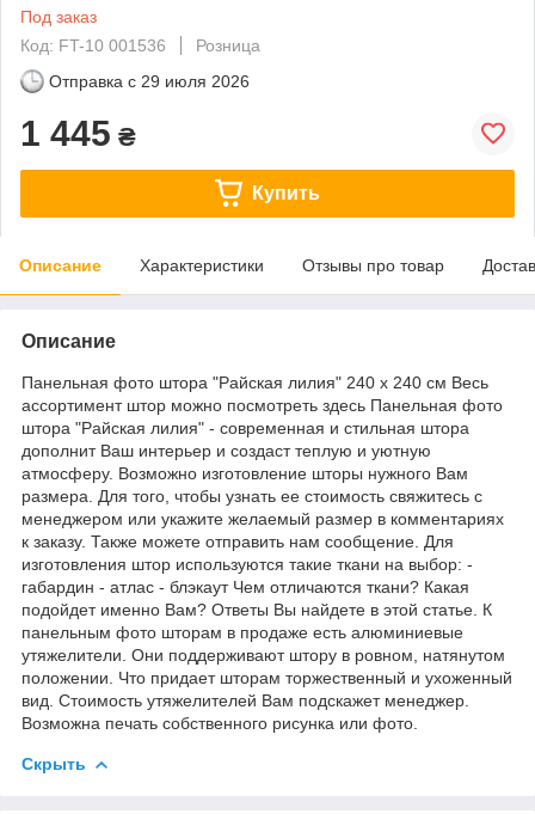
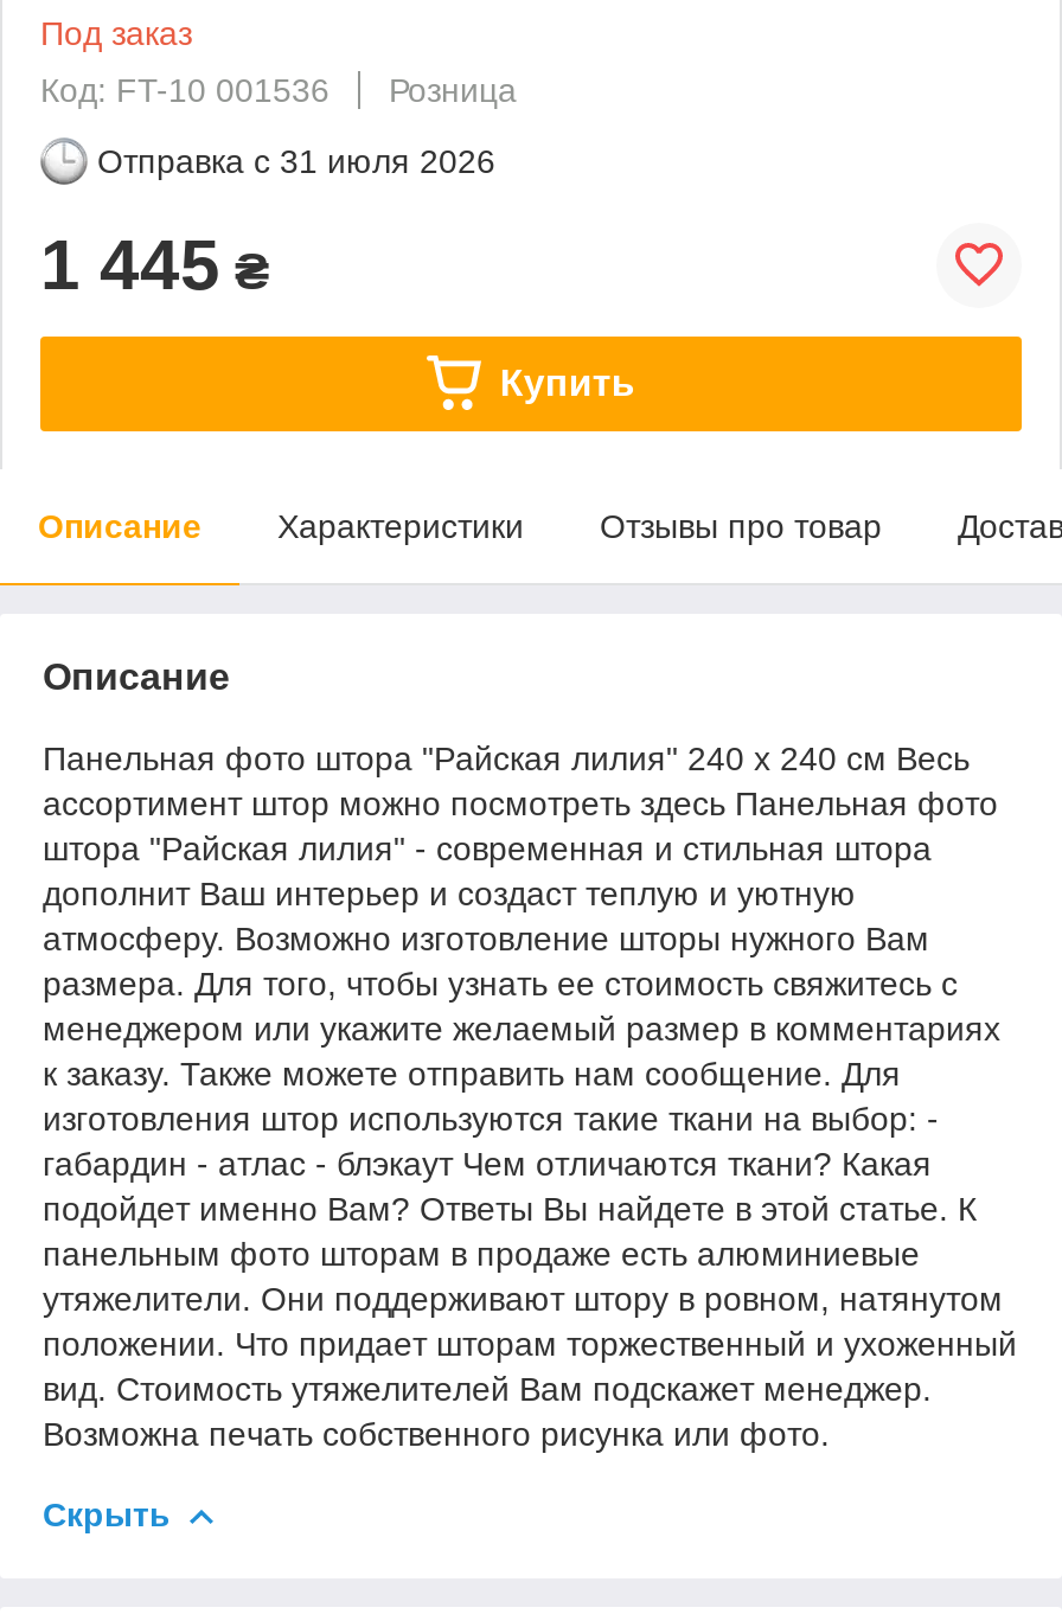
[49,71,250,91] Отправка с 29 июля 2026 -> [97,142,495,180] Отправка с 31 июля 2026

